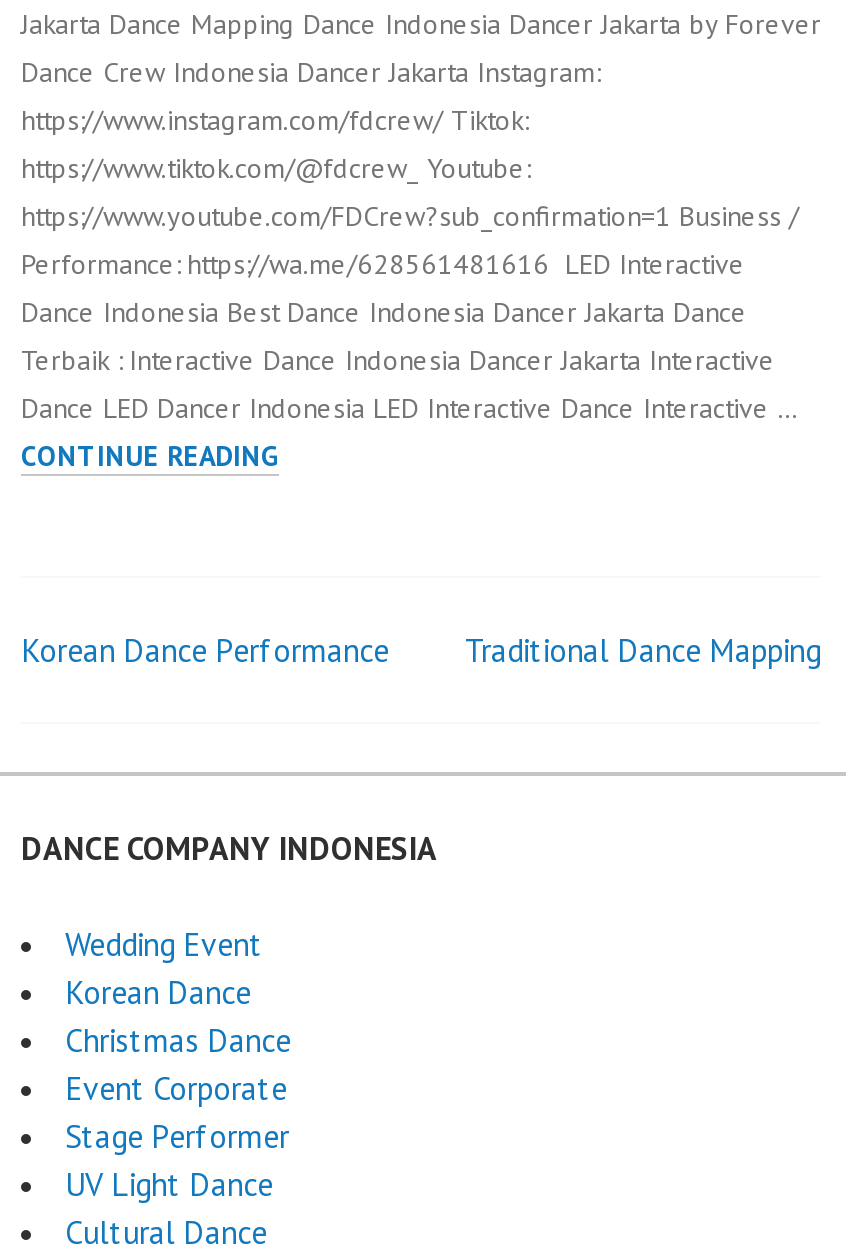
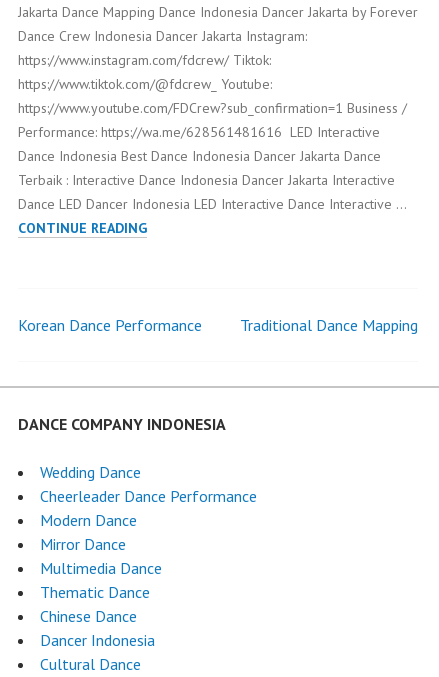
[65,924,291,1204] Wedding Event | Korean Dance | Christmas Dance | Event Corporate | Stage Performer | UV Light Dance -> [40,462,257,650] Wedding Dance | Cheerleader Dance Performance | Modern Dance | Mirror Dance | Multimedia Dance | Thematic Dance | Chinese Dance | Dancer Indonesia

